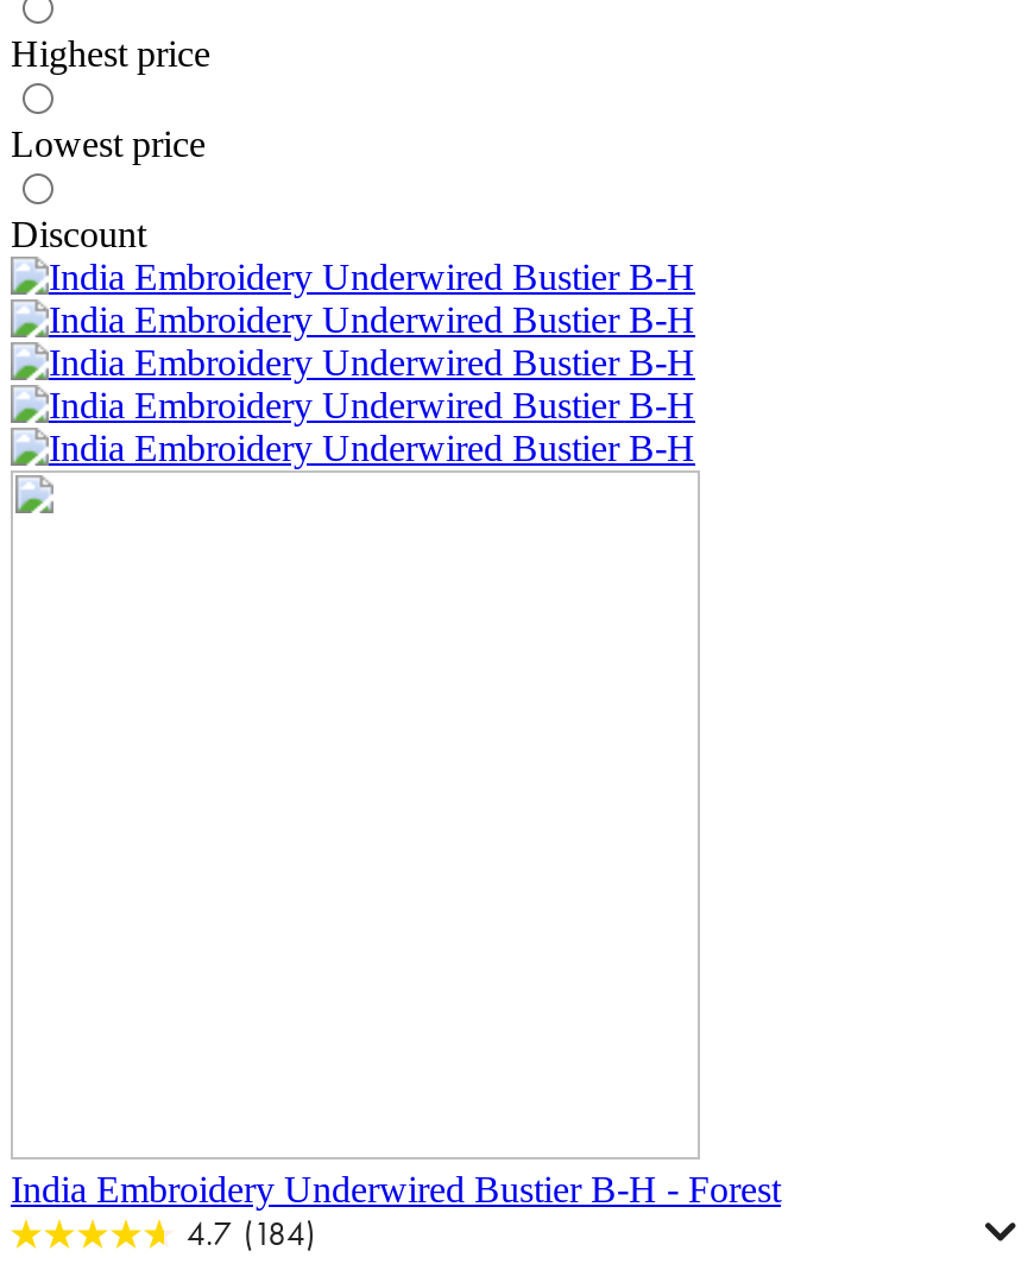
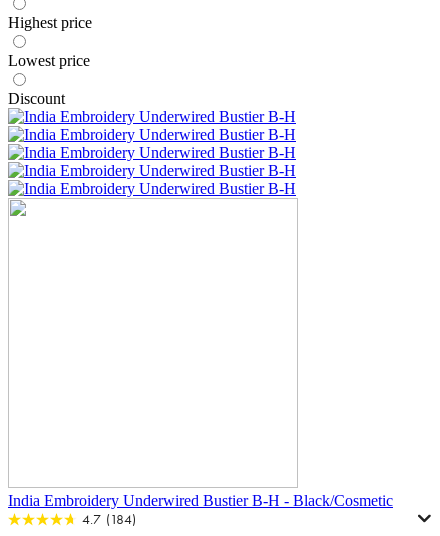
[11,1169,781,1209] India Embroidery Underwired Bustier B-H - Forest -> [8,492,393,509] India Embroidery Underwired Bustier B-H - Black/Cosmetic

